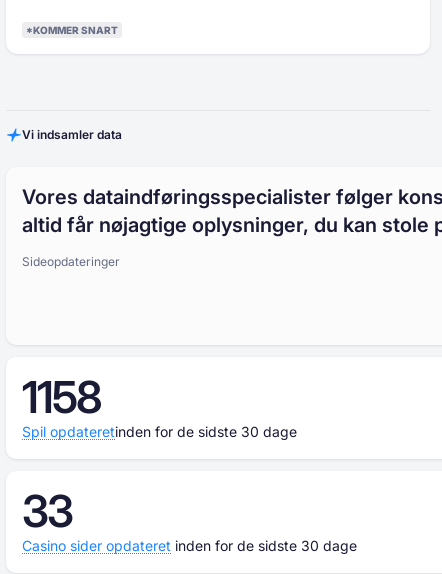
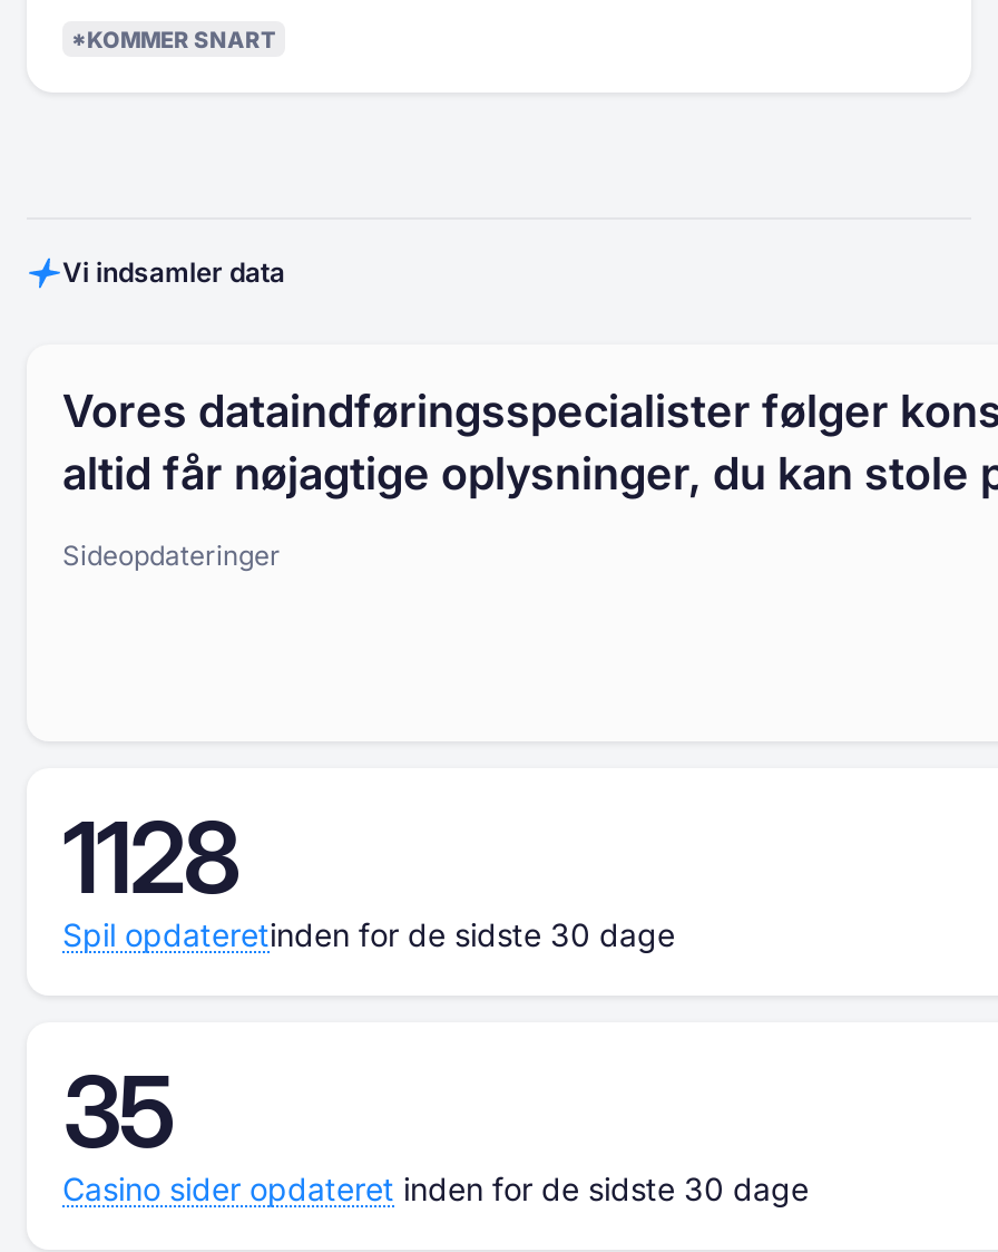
[22,370,101,424] 1158 -> [62,797,238,918] 1128
[22,484,72,538] 33 -> [62,1051,172,1172] 35

